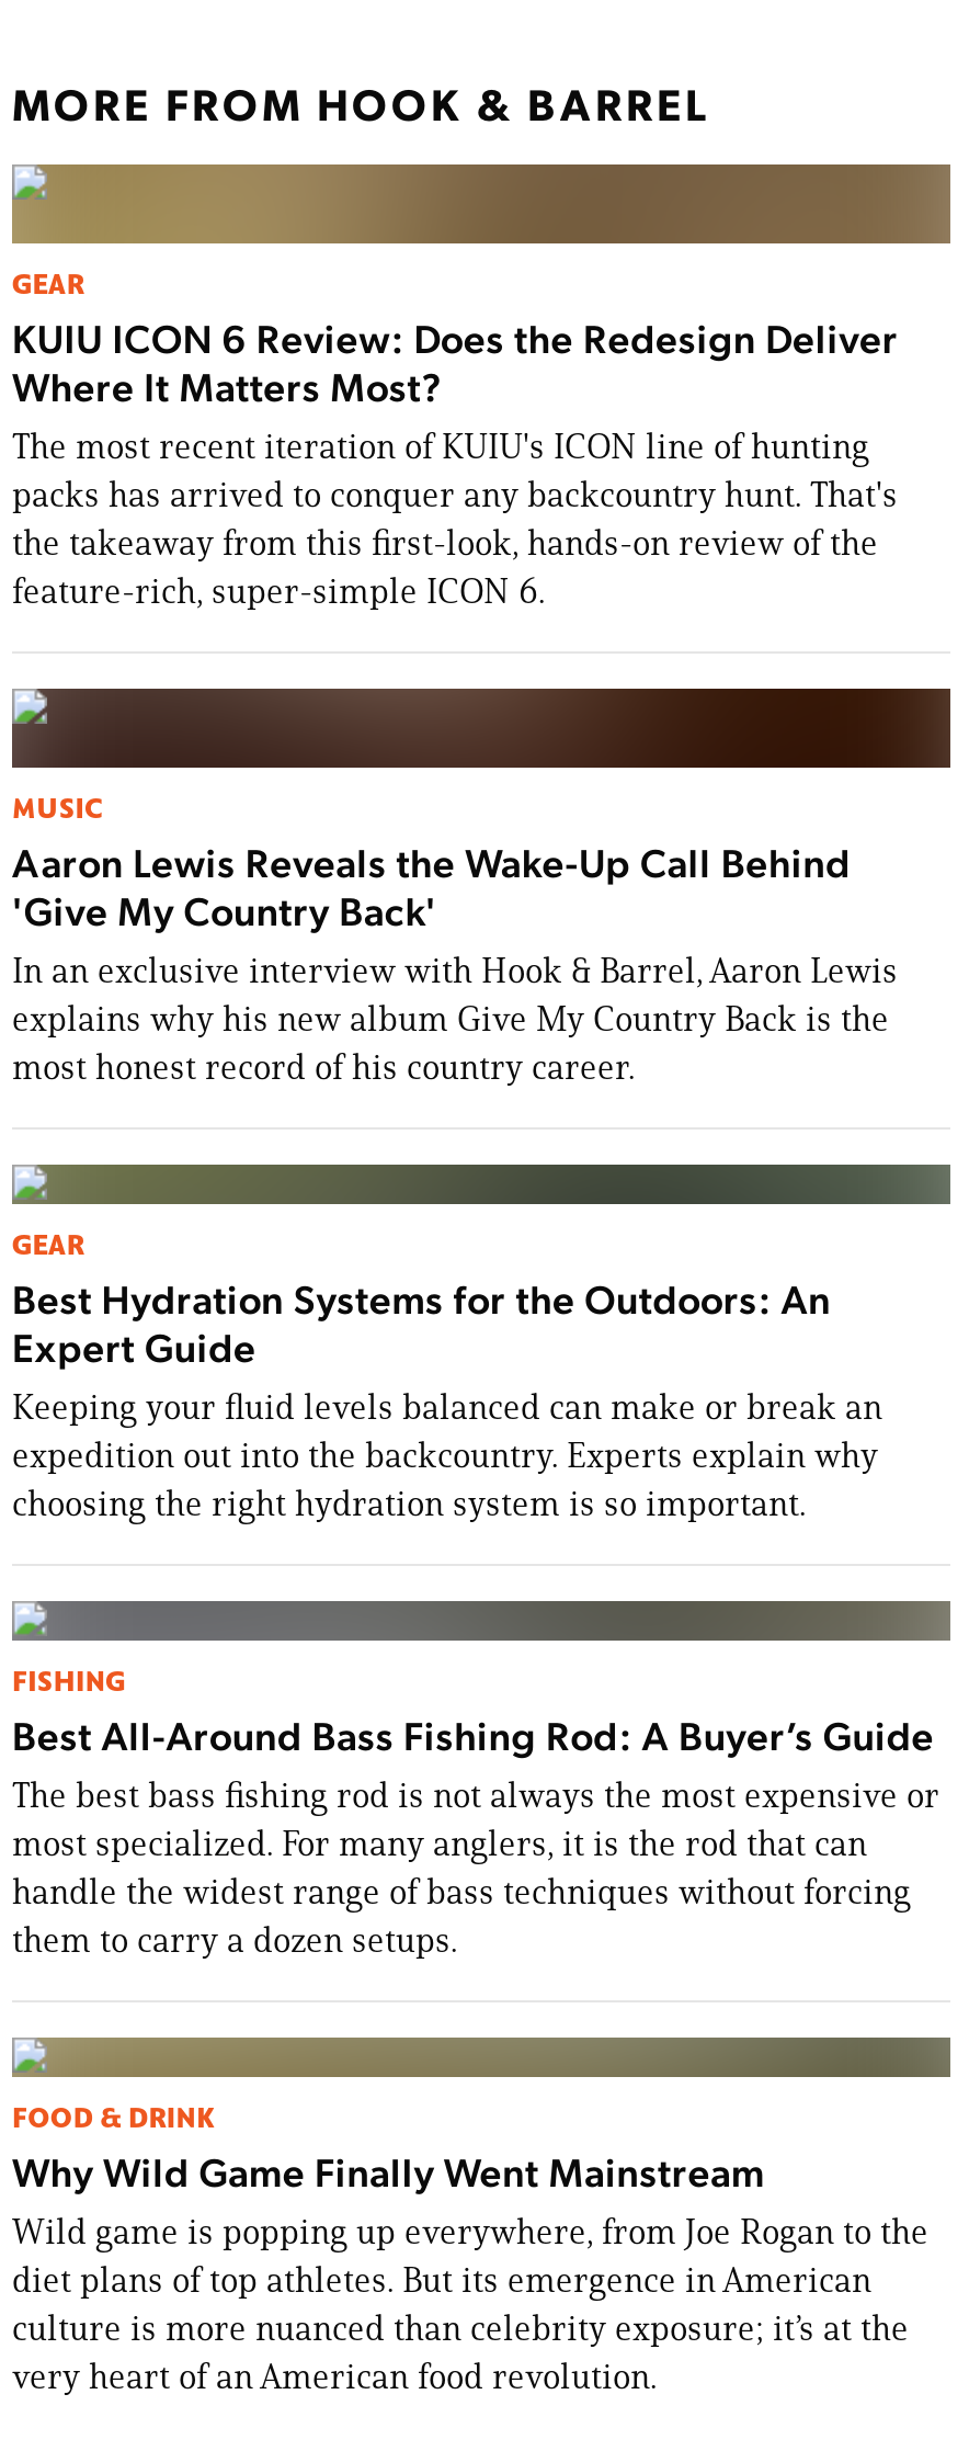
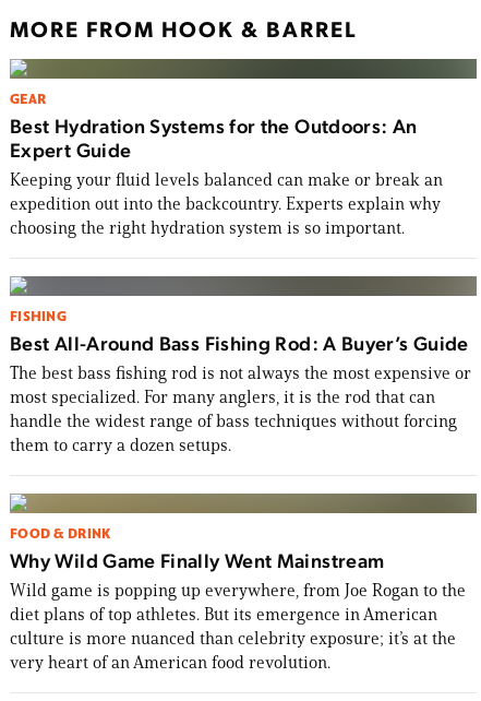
[10,164,953,612] [image] | GEAR | KUIU ICON 6 Review: Does the Redesign Deliver | Where It Matters Most? | The most recent iteration of KUIU's ICON line of hunting | packs has arrived to conquer any backcountry hunt. That's | the takeaway from this first-look, hands-on review of the | feature-rich, super-simple ICON 6. -> none
[10,686,953,1088] [image] | MUSIC | Aaron Lewis Reveals the Wake-Up Call Behind | 'Give My Country Back' | In an exclusive interview with Hook & Barrel, Aaron Lewis | explains why his new album Give My Country Back is the | most honest record of his country career. -> none

